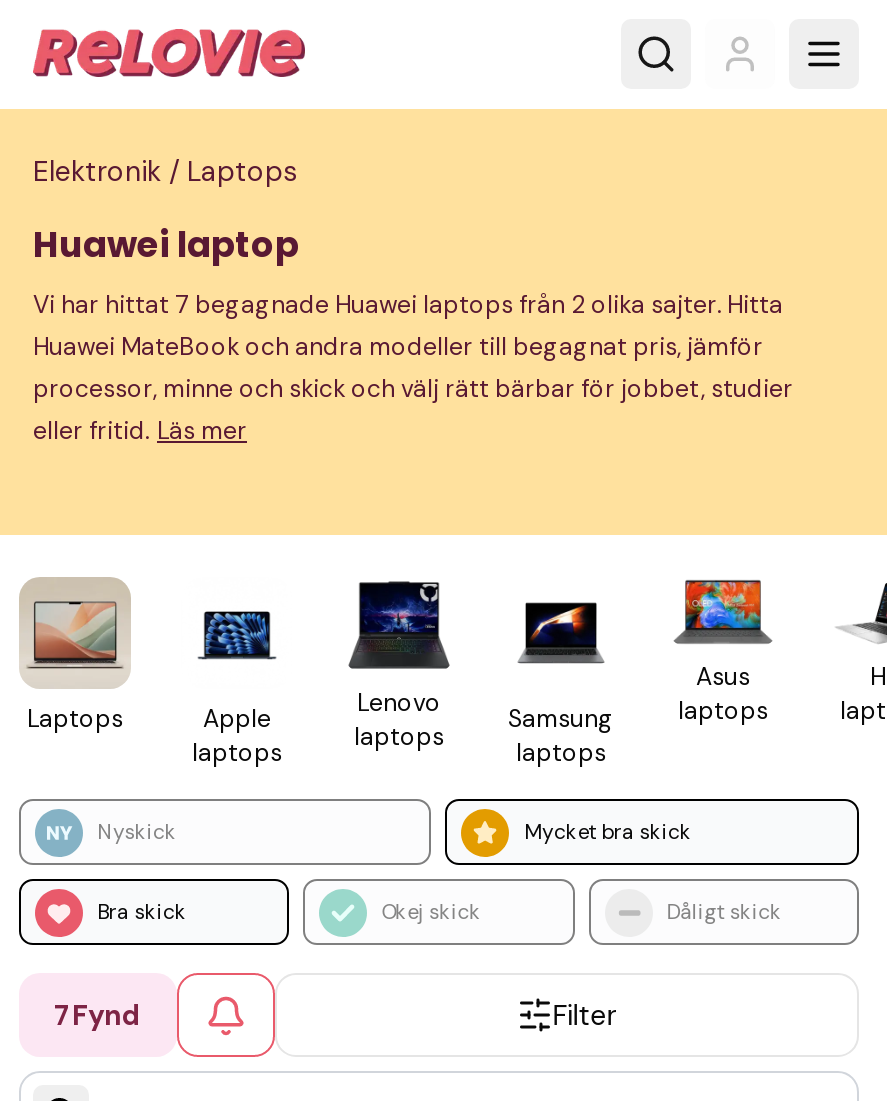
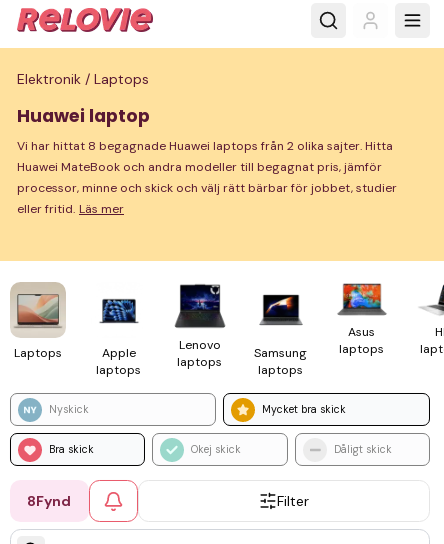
[33,289,783,321] Vi har hittat 7 begagnade Huawei laptops från 2 olika sajter. Hitta -> [17,138,393,154] Vi har hittat 8 begagnade Huawei laptops från 2 olika sajter. Hitta
[54,996,142,1032] 7Fynd -> [27,491,71,509] 8Fynd

